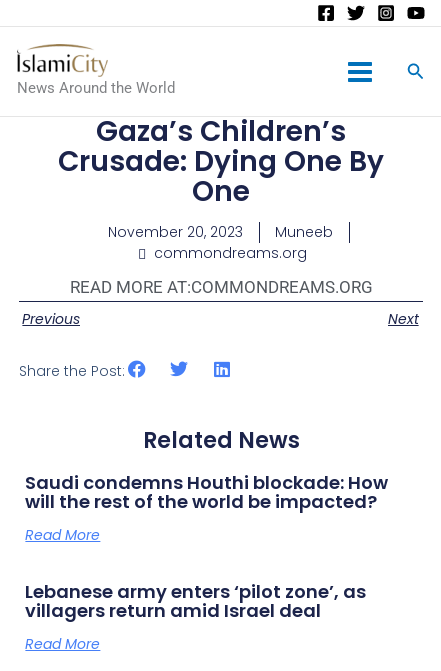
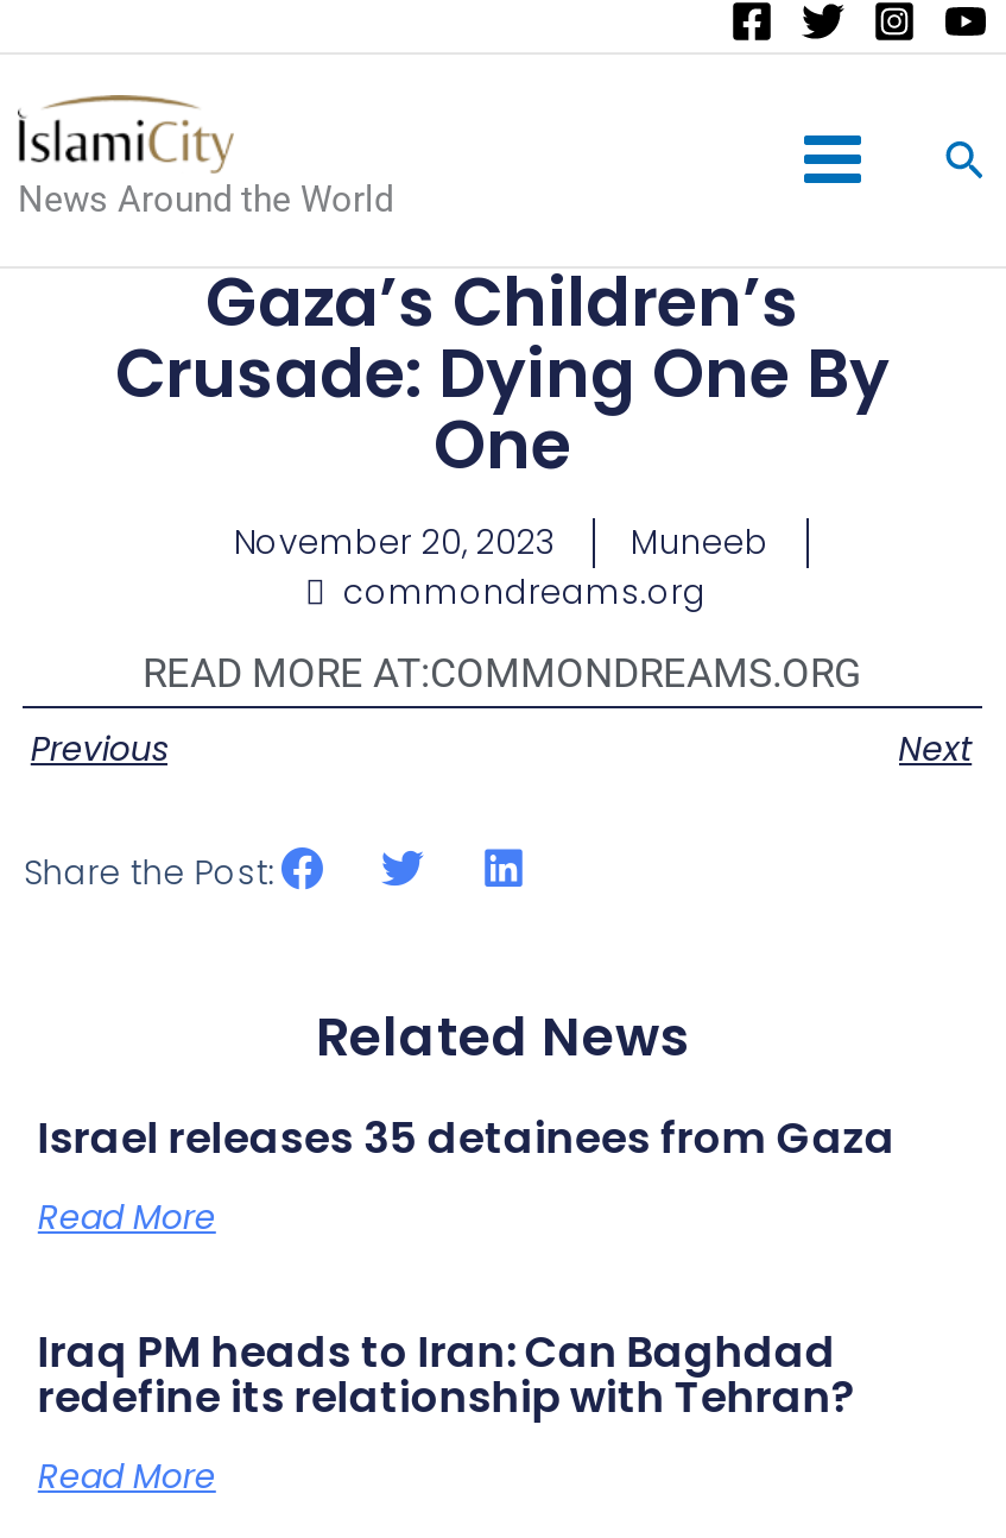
[25,470,388,514] Saudi condemns Houthi blockade: How | will the rest of the world be impacted? -> [38,1107,895,1166] Israel releases 35 detainees from Gaza
[25,579,366,623] Lebanese army enters ‘pilot zone’, as | villagers return amid Israel deal -> [38,1320,855,1425] Iraq PM heads to Iran: Can Baghdad | redefine its relationship with Tehran?

